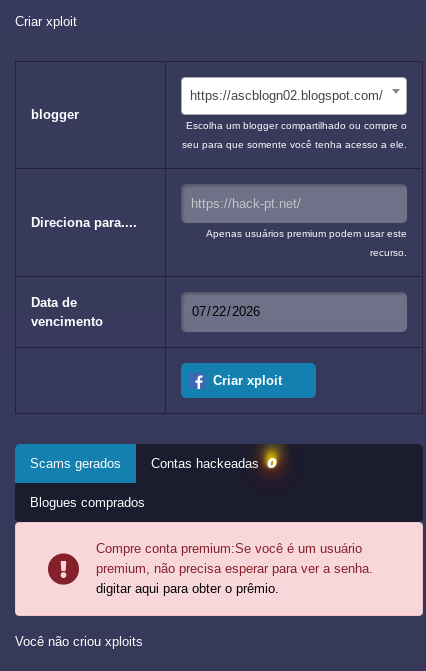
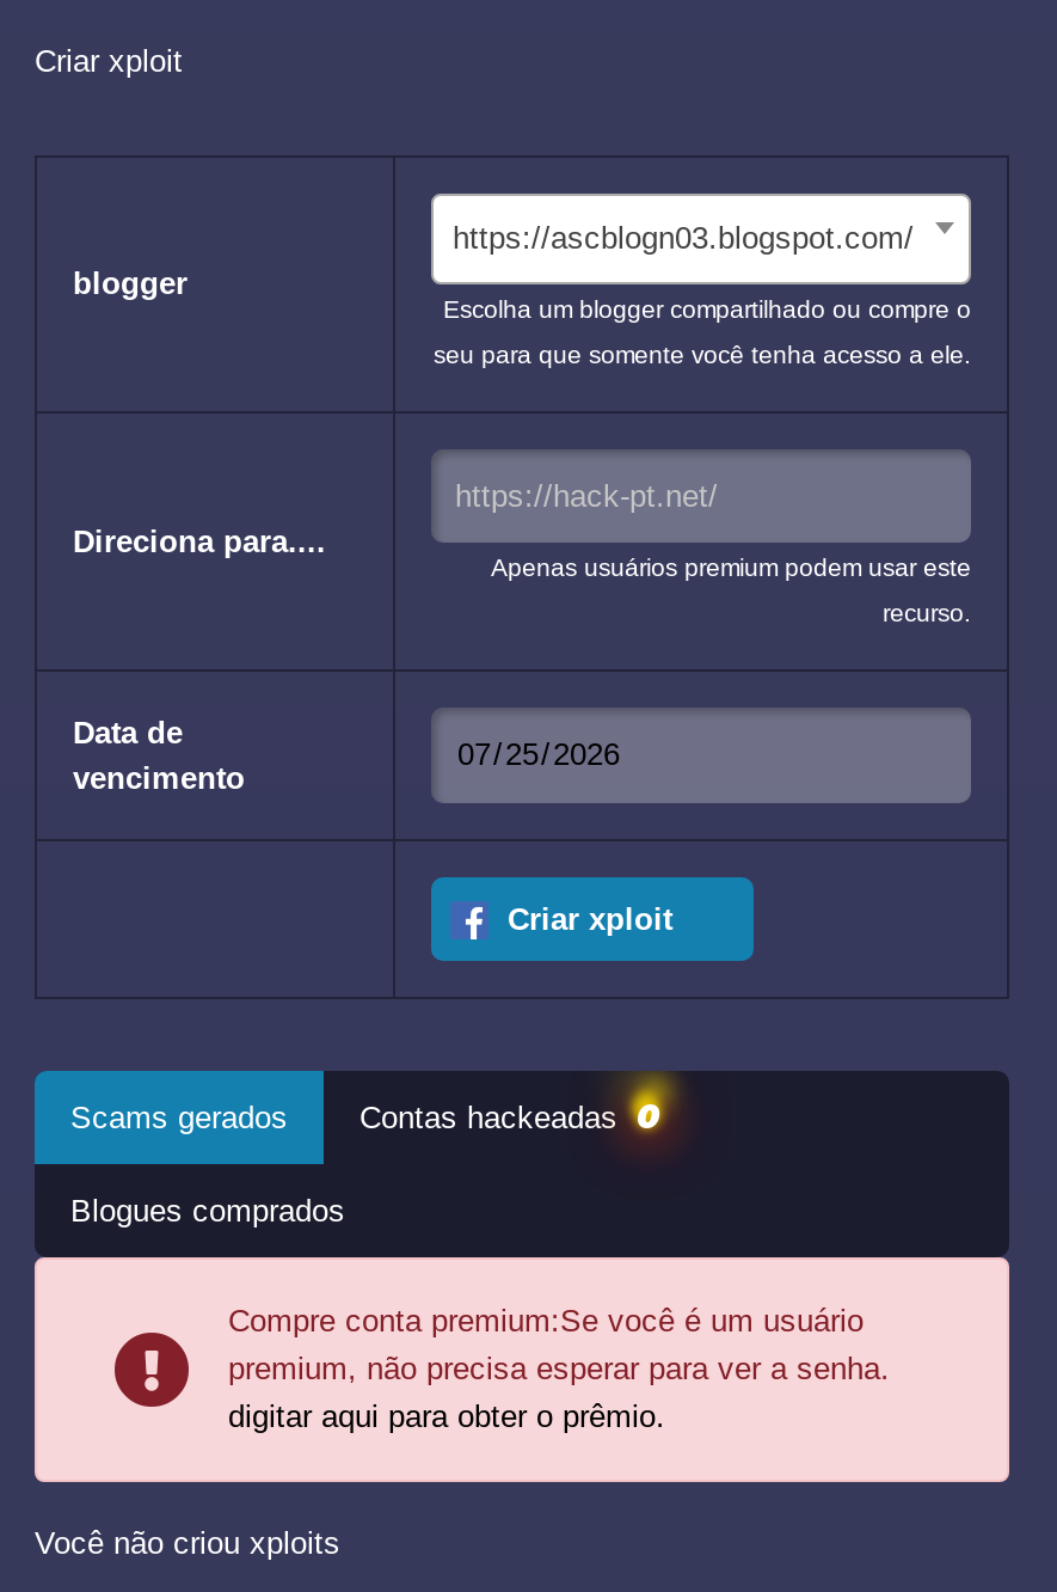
[190,88,383,103] https://ascblogn02.blogspot.com/ -> [453,220,914,256] https://ascblogn03.blogspot.com/

